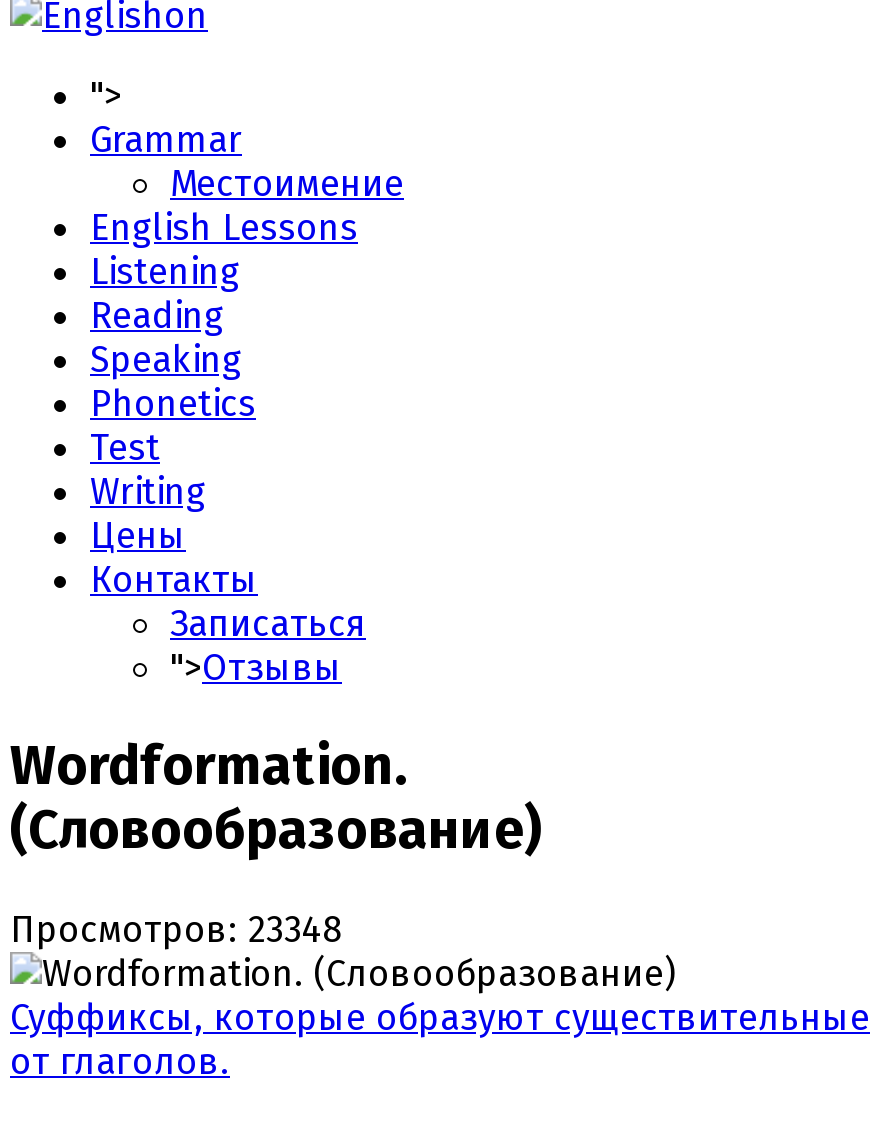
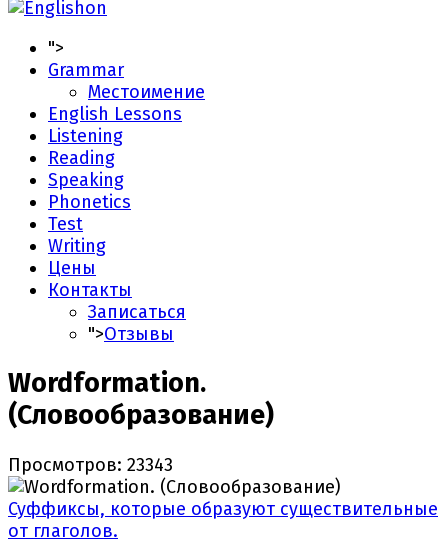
[10,908,342,952] Просмотров: 23348 -> [8,454,173,476] Просмотров: 23343

